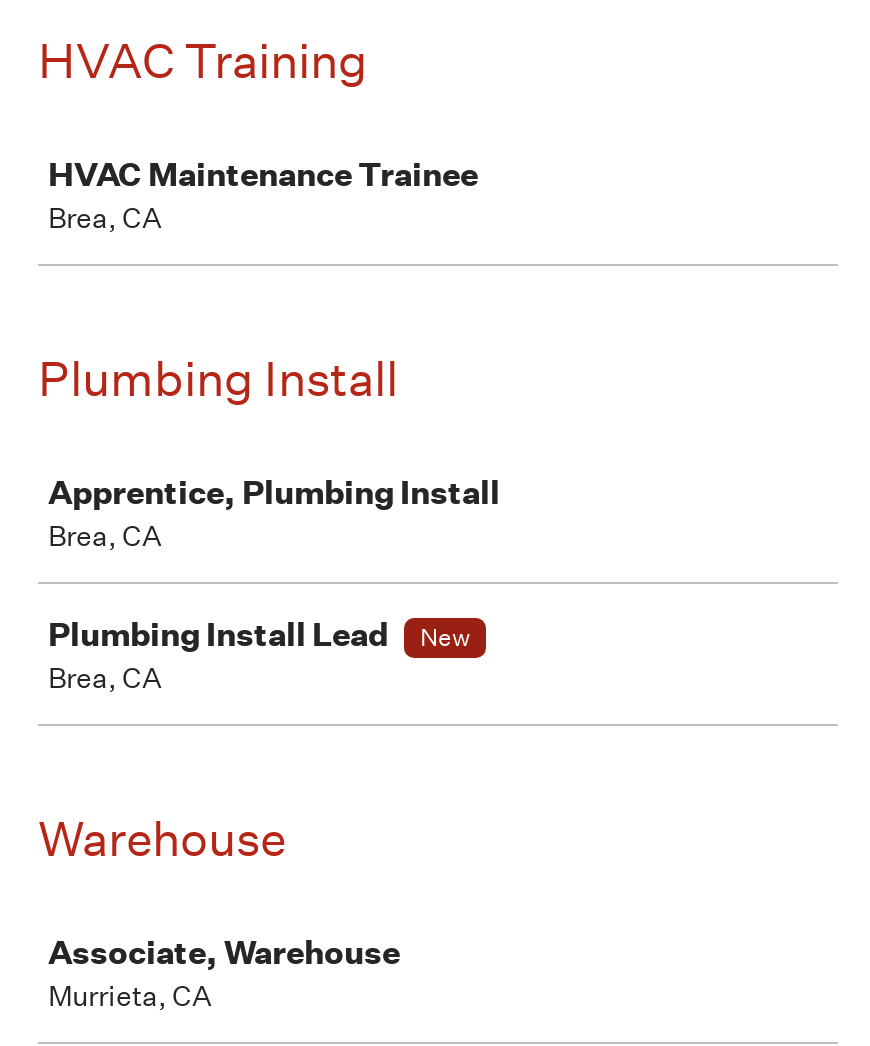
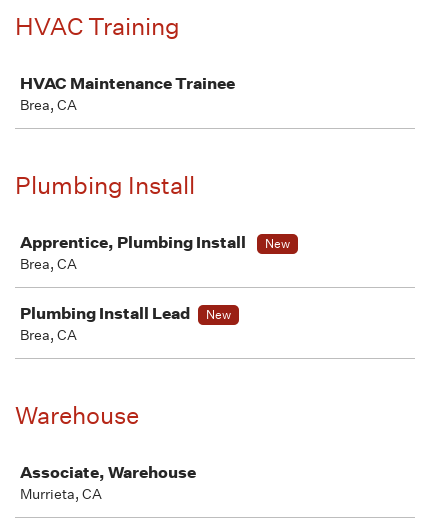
none -> [265,235,290,252] New

